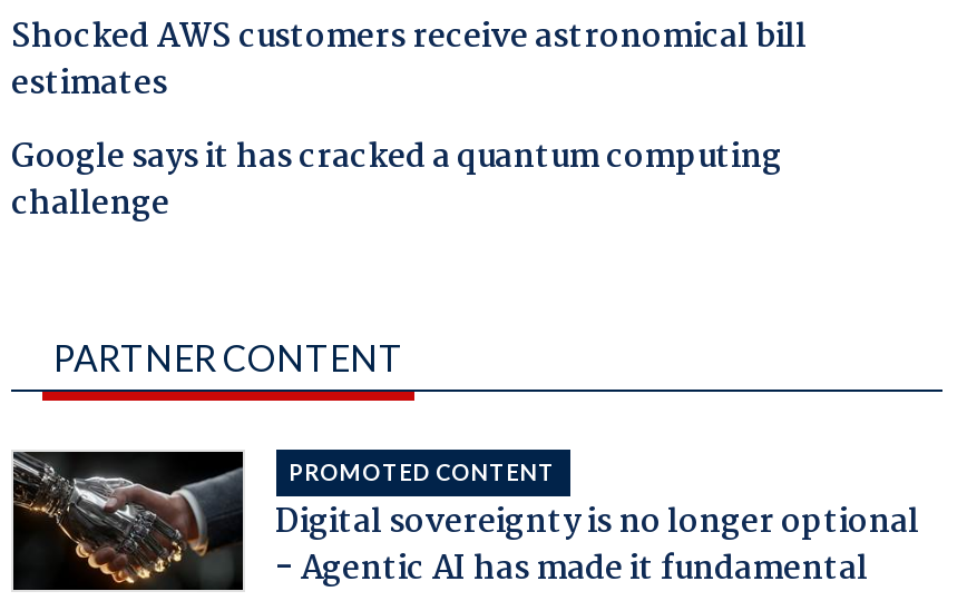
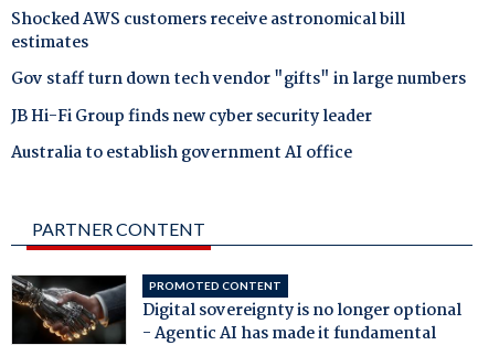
[11,131,782,231] Google says it has cracked a quantum computing | challenge -> [11,66,466,166] Gov staff turn down tech vendor "gifts" in large numbers | JB Hi-Fi Group finds new cyber security leader | Australia to establish government AI office

